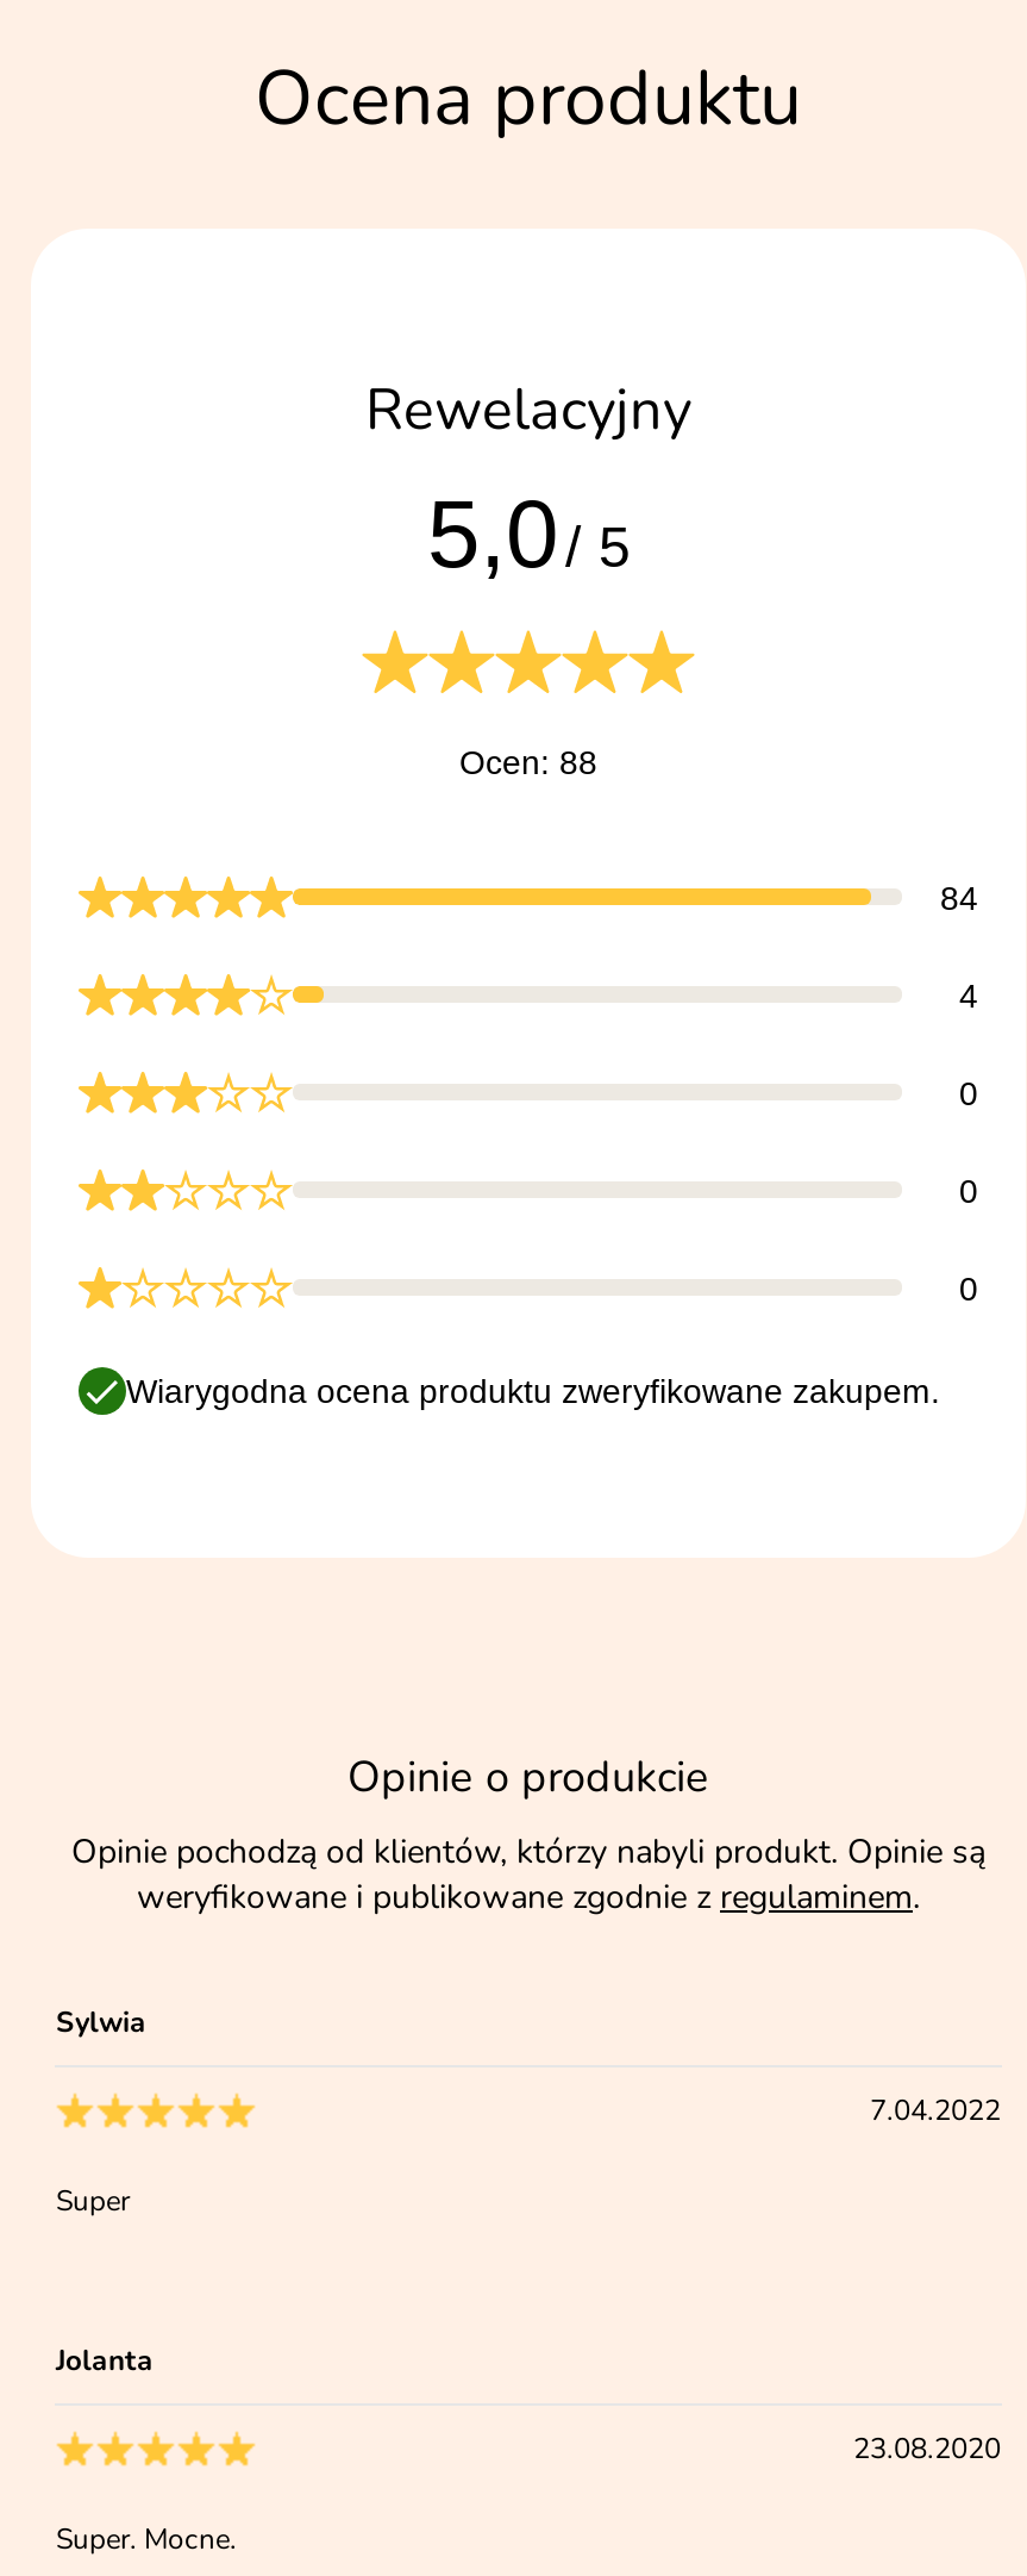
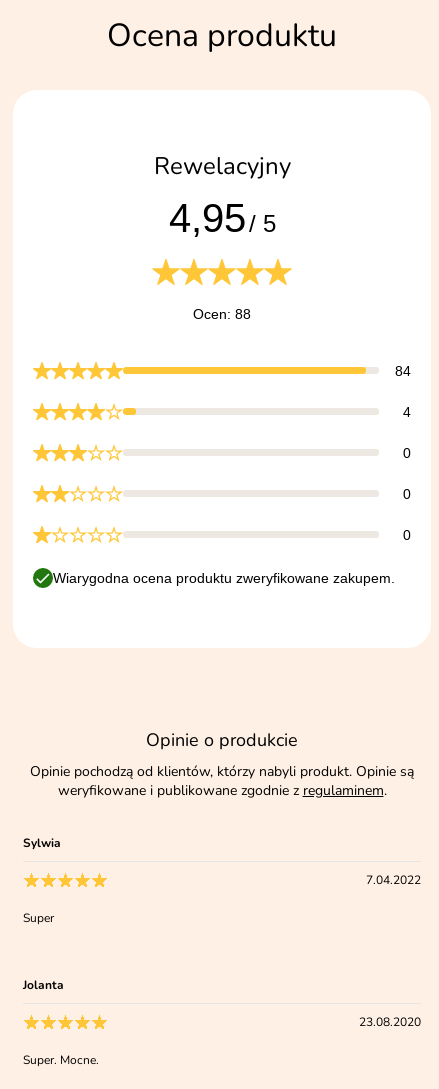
[427,481,630,586] 5,0 / 5 -> [168,196,275,240] 4,95 / 5

